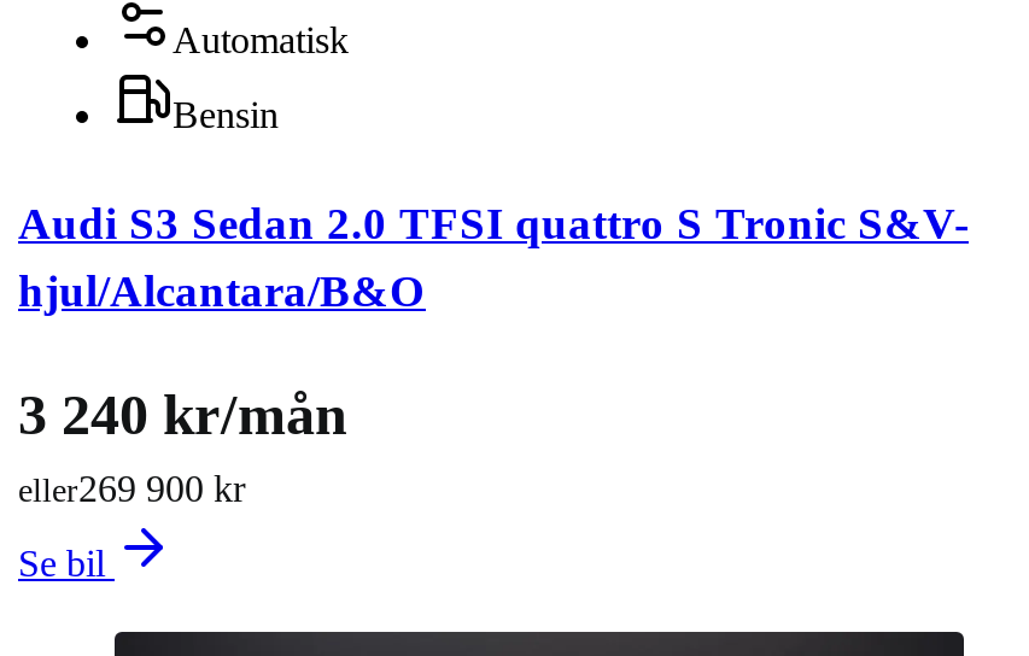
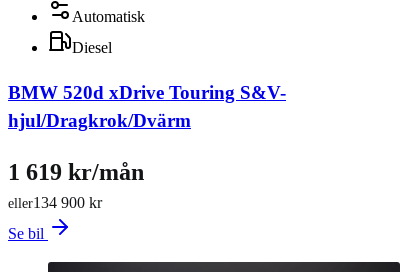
[173,95,279,136] Bensin -> [72,39,112,56] Diesel
[18,198,969,316] Audi S3 Sedan 2.0 TFSI quattro S Tronic S&V- | hjul/Alcantara/B&O -> [8,82,286,131] BMW 520d xDrive Touring S&V- | hjul/Dragkrok/Dvärm
[18,383,346,446] 3 240 kr/mån -> [8,159,144,185] 1 619 kr/mån
[18,468,245,509] eller 269 900 kr -> [8,194,102,211] eller 134 900 kr

